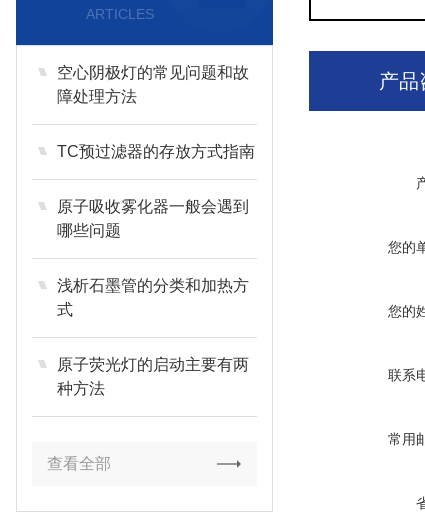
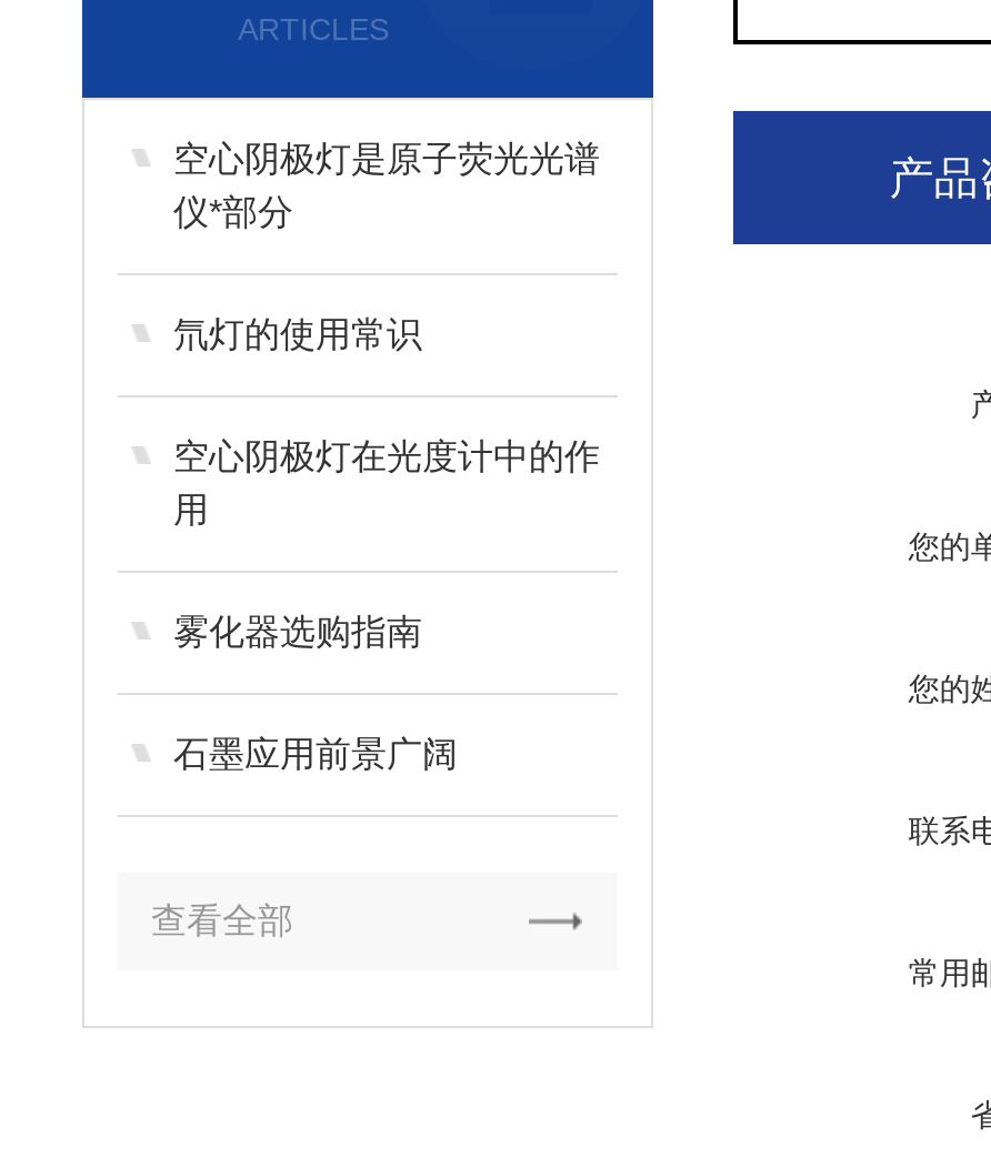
[57,64,249,105] 空心阴极灯的常见问题和故 | 障处理方法 -> [173,140,600,231] 空心阴极灯是原子荧光光谱 | 仪*部分
[57,143,255,160] TC预过滤器的存放方式指南 -> [173,315,422,353] 氘灯的使用常识
[57,198,249,239] 原子吸收雾化器一般会遇到 | 哪些问题 -> [173,437,600,528] 空心阴极灯在光度计中的作 | 用
[57,277,249,318] 浅析石墨管的分类和加热方 | 式 -> [173,613,422,651] 雾化器选购指南
[57,356,249,397] 原子荧光灯的启动主要有两 | 种方法 -> [173,735,458,773] 石墨应用前景广阔
moved [47,455,111,472] -> [151,902,293,939]: 查看全部

